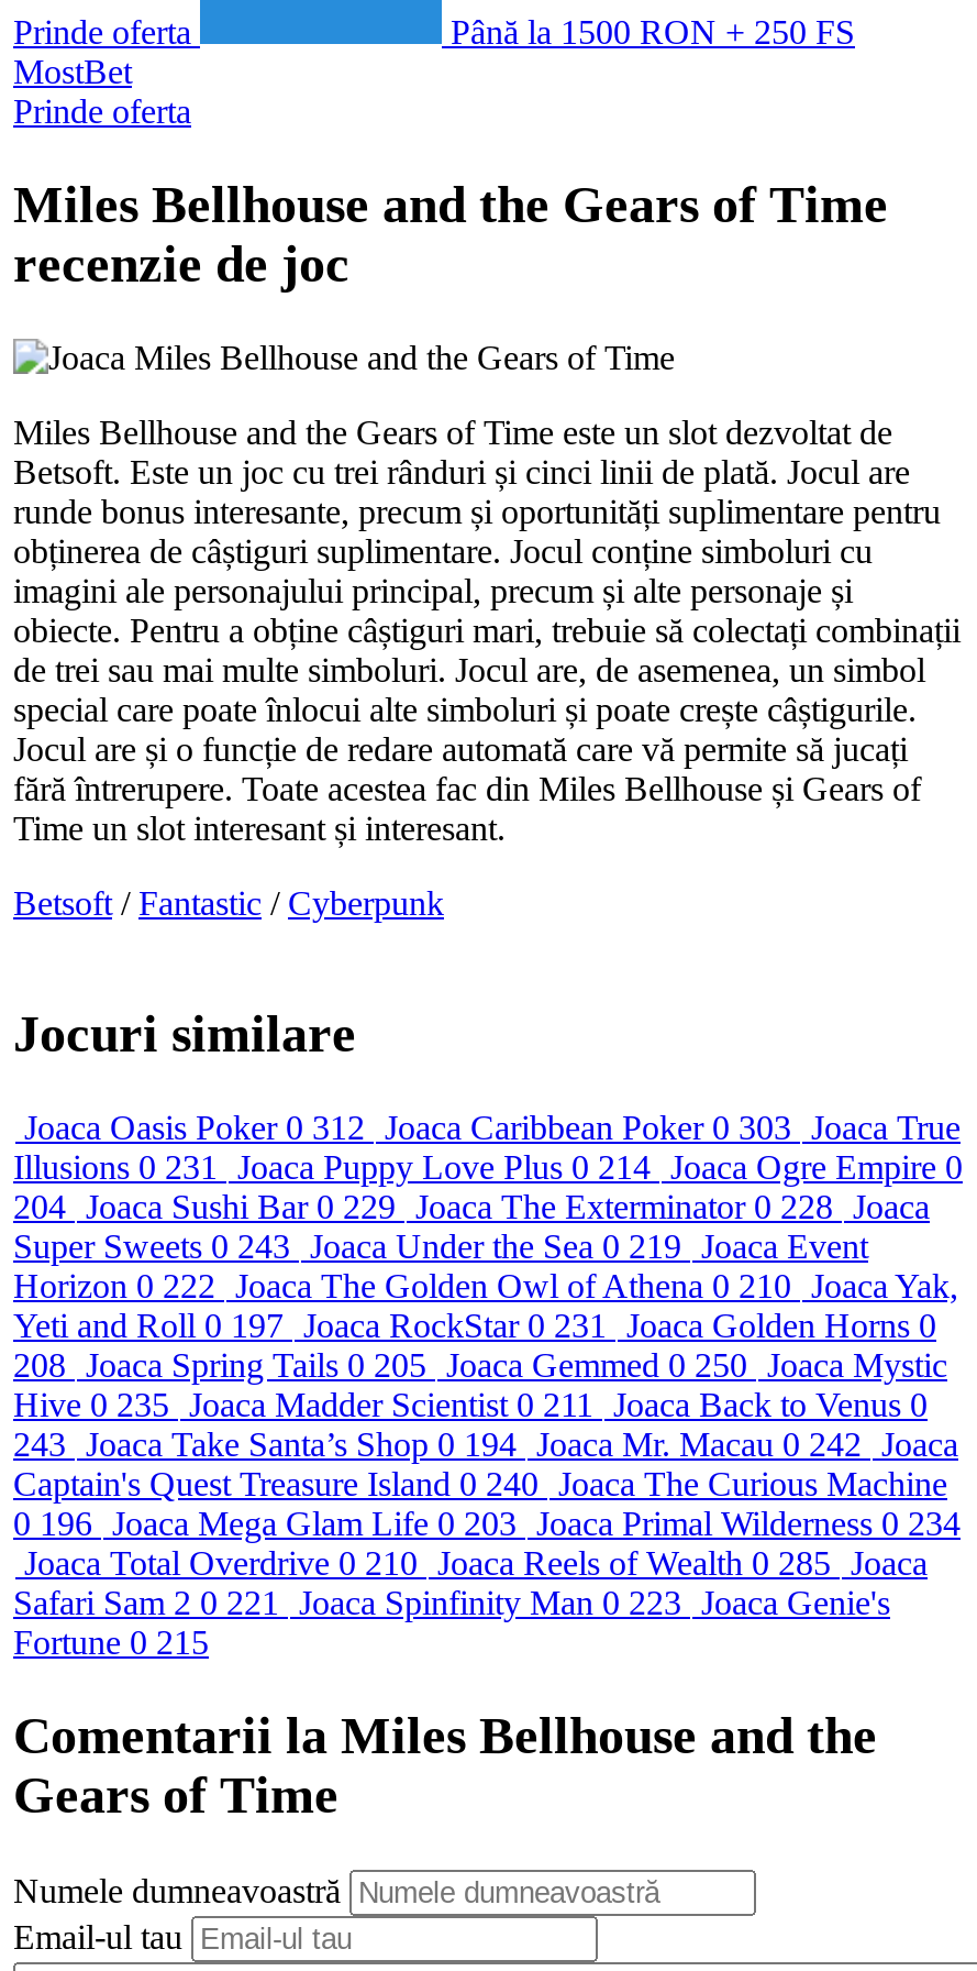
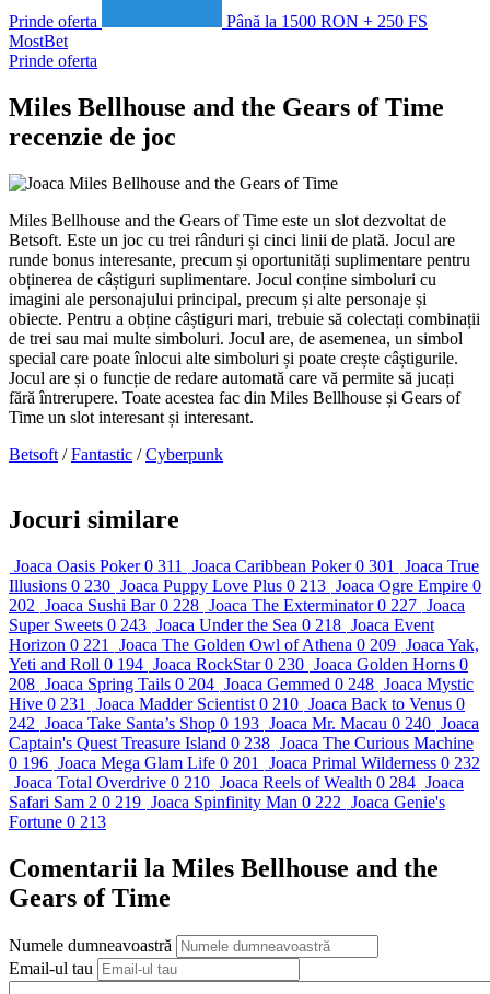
[24,1109,961,1147] Joaca Oasis Poker 0 312 Joaca Caribbean Poker 0 303 Joaca True -> [14,557,479,576] Joaca Oasis Poker 0 311 Joaca Caribbean Poker 0 301 Joaca True
[13,1149,963,1186] Illusions 0 231 Joaca Puppy Love Plus 0 214 Joaca Ogre Empire 0 -> [9,577,481,595] Illusions 0 230 Joaca Puppy Love Plus 0 213 Joaca Ogre Empire 0
[13,1189,930,1226] 204 Joaca Sushi Bar 0 229 Joaca The Exterminator 0 228 Joaca -> [9,596,465,615] 202 Joaca Sushi Bar 0 228 Joaca The Exterminator 0 227 Joaca
[13,1228,868,1266] Super Sweets 0 243 Joaca Under the Sea 0 219 Joaca Event -> [9,616,434,635] Super Sweets 0 243 Joaca Under the Sea 0 218 Joaca Event
[13,1268,958,1305] Horizon 0 222 Joaca The Golden Owl of Athena 0 210 Joaca Yak, -> [9,636,479,654] Horizon 0 221 Joaca The Golden Owl of Athena 0 209 Joaca Yak,
[13,1307,936,1345] Yeti and Roll 0 197 Joaca RockStar 0 231 Joaca Golden Horns 0 -> [9,655,468,674] Yeti and Roll 0 194 Joaca RockStar 0 230 Joaca Golden Horns 0
[13,1347,947,1384] 208 Joaca Spring Tails 0 205 Joaca Gemmed 0 250 Joaca Mystic -> [9,675,474,694] 208 Joaca Spring Tails 0 204 Joaca Gemmed 0 248 Joaca Mystic
[13,1387,928,1424] Hive 0 235 Joaca Madder Scientist 0 211 Joaca Back to Venus 0 -> [9,695,465,713] Hive 0 231 Joaca Madder Scientist 0 210 Joaca Back to Venus 0
[13,1426,958,1464] 243 Joaca Take Santa’s Shop 0 194 Joaca Mr. Macau 0 242 Joaca -> [9,714,479,733] 242 Joaca Take Santa’s Shop 0 193 Joaca Mr. Macau 0 240 Joaca
[13,1466,947,1503] Captain's Quest Treasure Island 0 240 Joaca The Curious Machine -> [9,734,474,753] Captain's Quest Treasure Island 0 238 Joaca The Curious Machine
[13,1505,961,1543] 0 196 Joaca Mega Glam Life 0 203 Joaca Primal Wilderness 0 234 -> [9,754,480,772] 0 196 Joaca Mega Glam Life 0 201 Joaca Primal Wilderness 0 232
[24,1545,928,1582] Joaca Total Overdrive 0 210 Joaca Reels of Wealth 0 285 Joaca -> [14,773,464,792] Joaca Total Overdrive 0 210 Joaca Reels of Wealth 0 284 Joaca
[13,1584,890,1622] Safari Sam 2 0 221 Joaca Spinfinity Man 0 223 Joaca Genie's -> [9,793,445,812] Safari Sam 2 0 219 Joaca Spinfinity Man 0 222 Joaca Genie's
[13,1624,209,1661] Fortune 0 215 -> [9,813,106,831] Fortune 0 213

